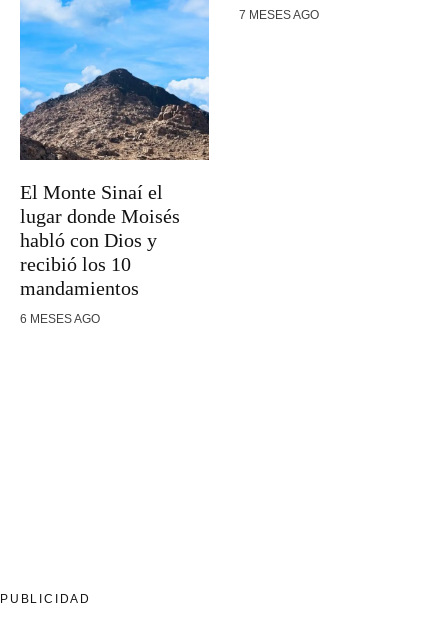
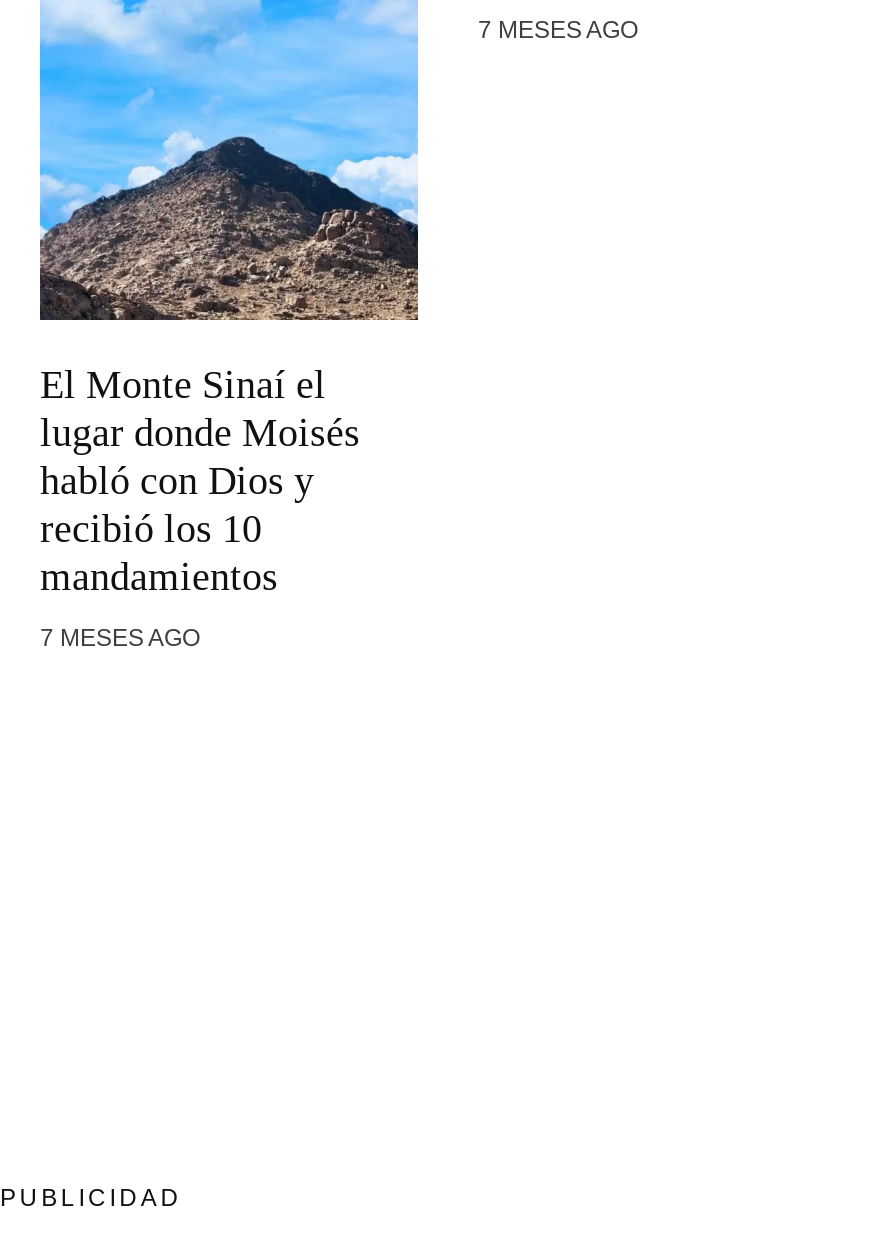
[20,312,100,326] 6 MESES AGO -> [40,623,200,651] 7 MESES AGO

